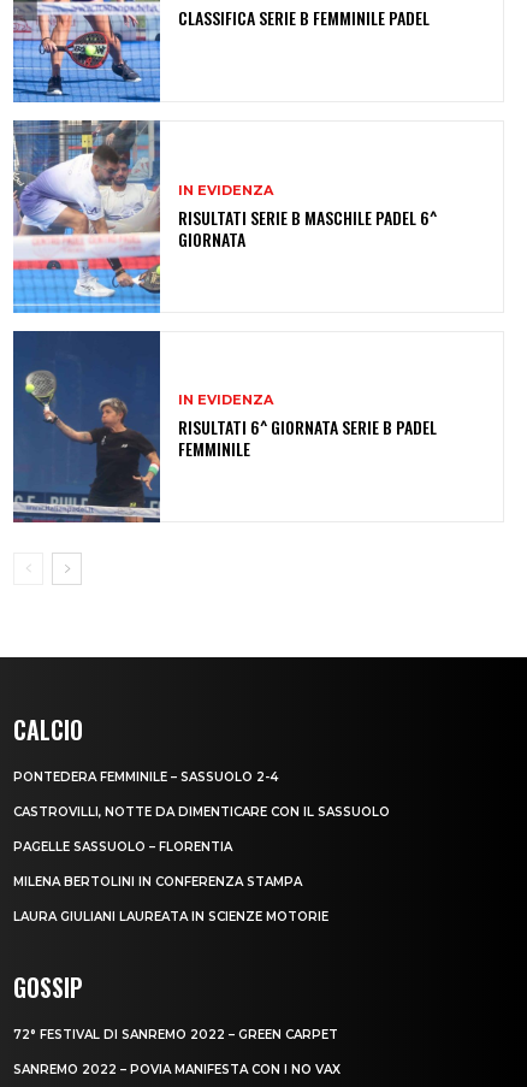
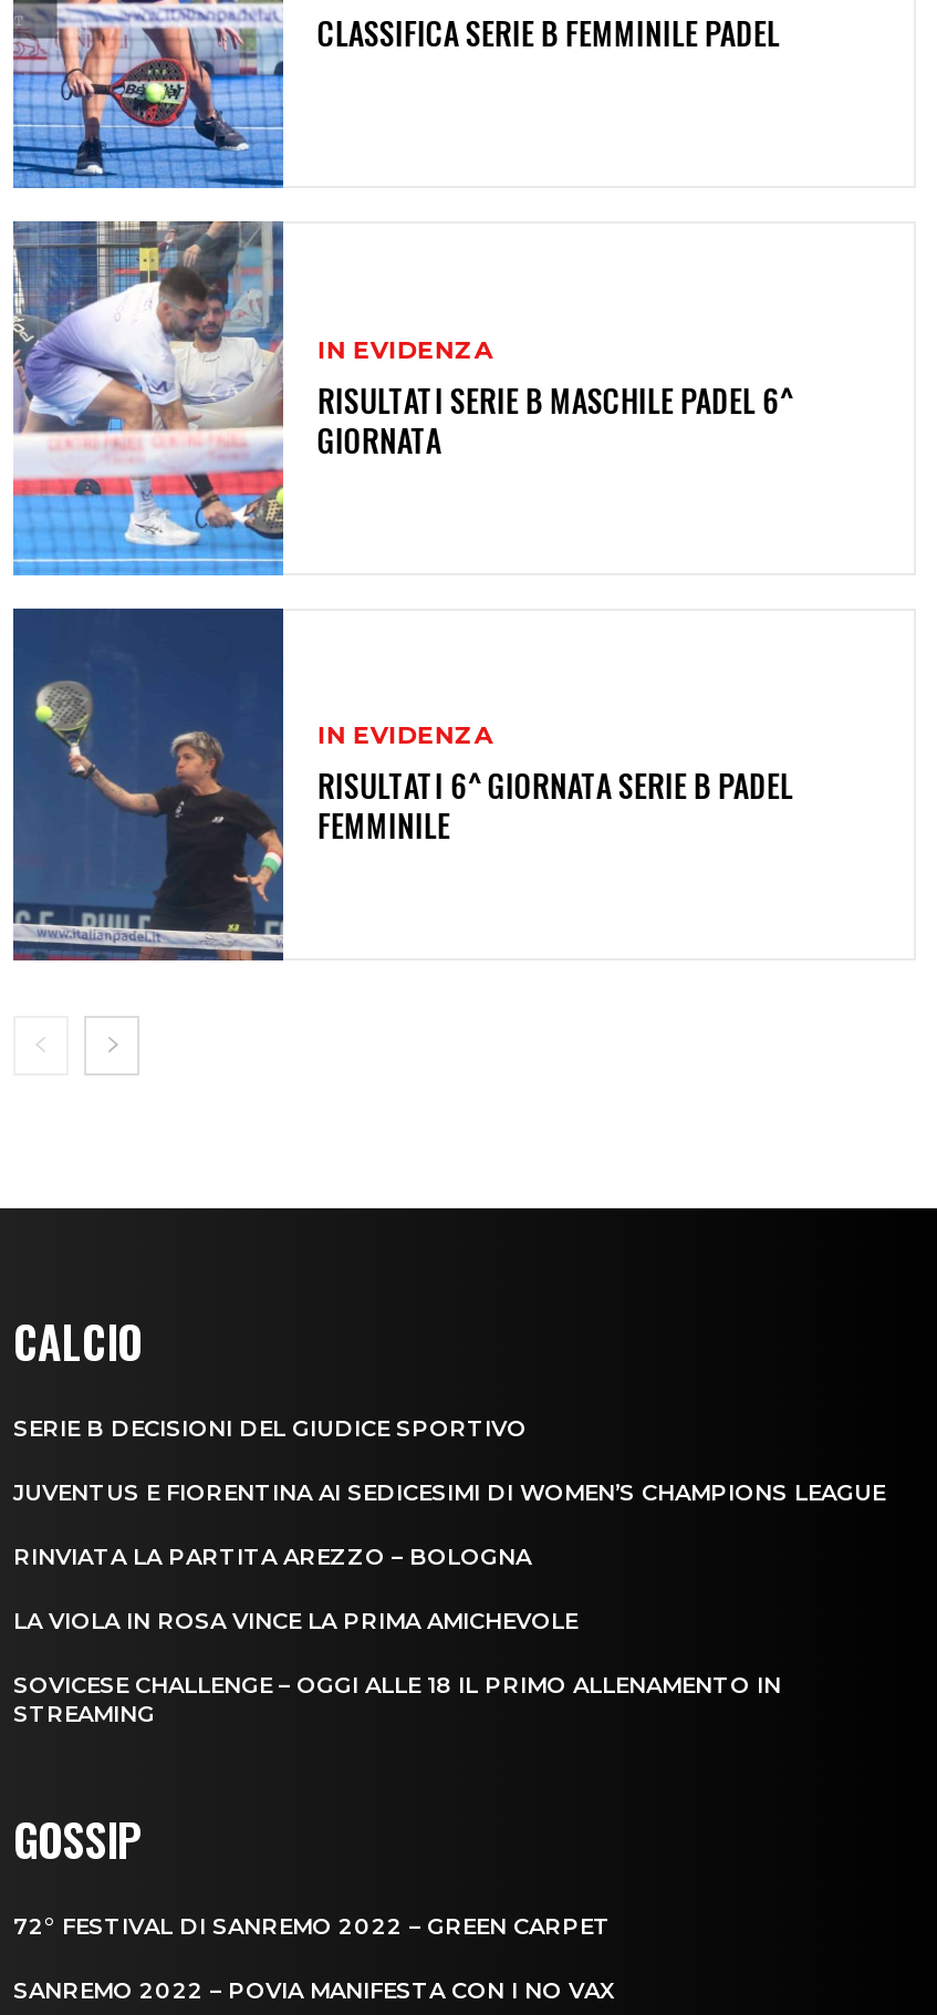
[13,769,278,784] PONTEDERA FEMMINILE – SASSUOLO 2-4 -> [13,1413,527,1442] SERIE B DECISIONI DEL GIUDICE SPORTIVO
[13,804,390,819] CASTROVILLI, NOTTE DA DIMENTICARE CON IL SASSUOLO -> [13,1478,885,1506] JUVENTUS E FIORENTINA AI SEDICESIMI DI WOMEN’S CHAMPIONS LEAGUE
[13,839,232,854] PAGELLE SASSUOLO – FLORENTIA -> [13,1542,531,1571] RINVIATA LA PARTITA AREZZO – BOLOGNA
[13,874,302,889] MILENA BERTOLINI IN CONFERENZA STAMPA -> [13,1606,577,1635] LA VIOLA IN ROSA VINCE LA PRIMA AMICHEVOLE
[13,908,328,924] LAURA GIULIANI LAUREATA IN SCIENZE MOTORIE -> [13,1670,781,1728] SOVICESE CHALLENGE – OGGI ALLE 18 IL PRIMO ALLENAMENTO IN | STREAMING

